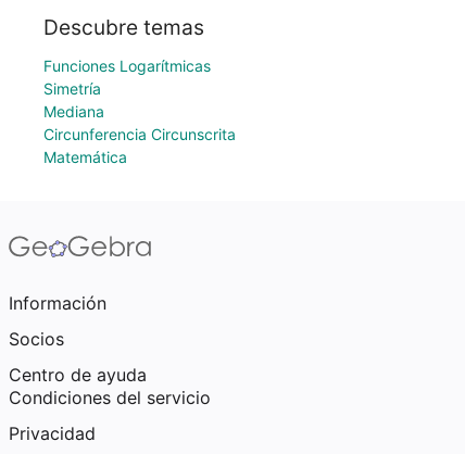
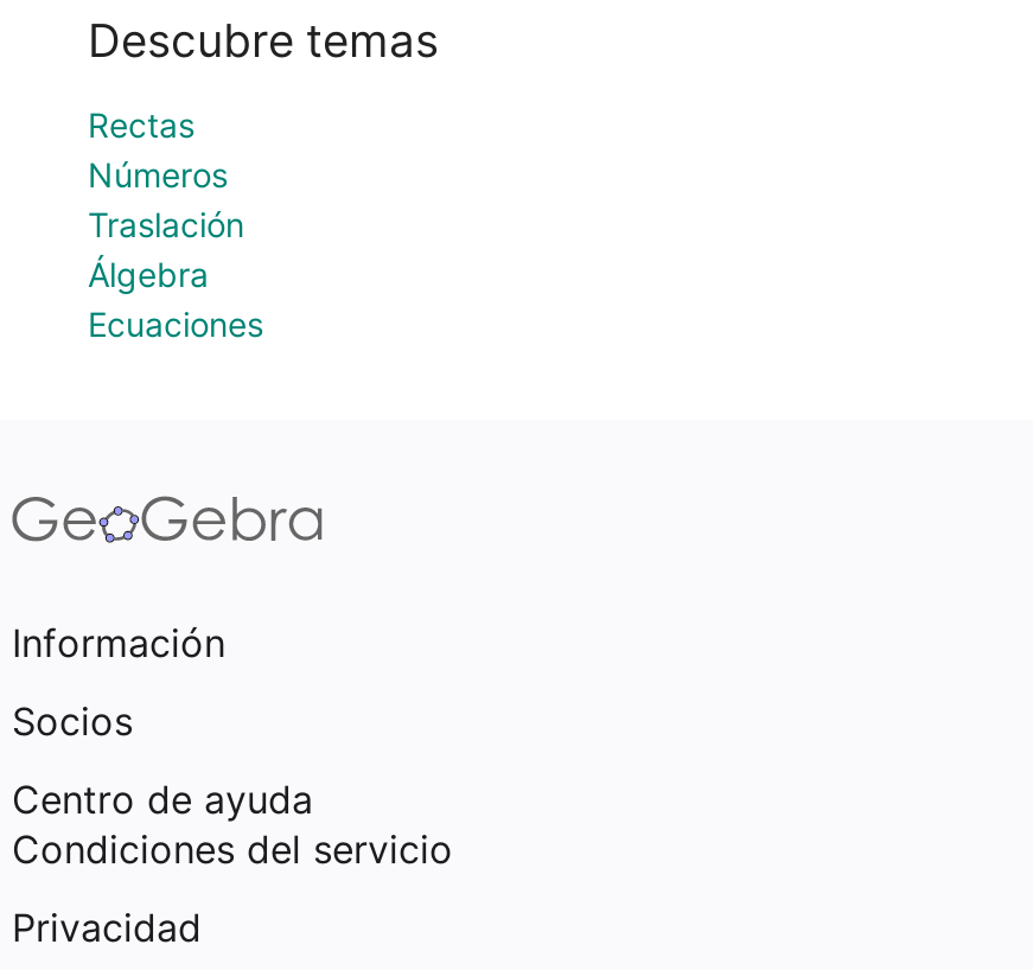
[43,56,236,166] Funciones Logarítmicas | Simetría | Mediana | Circunferencia Circunscrita | Matemática -> [88,104,263,344] Rectas | Números | Traslación | Álgebra | Ecuaciones

